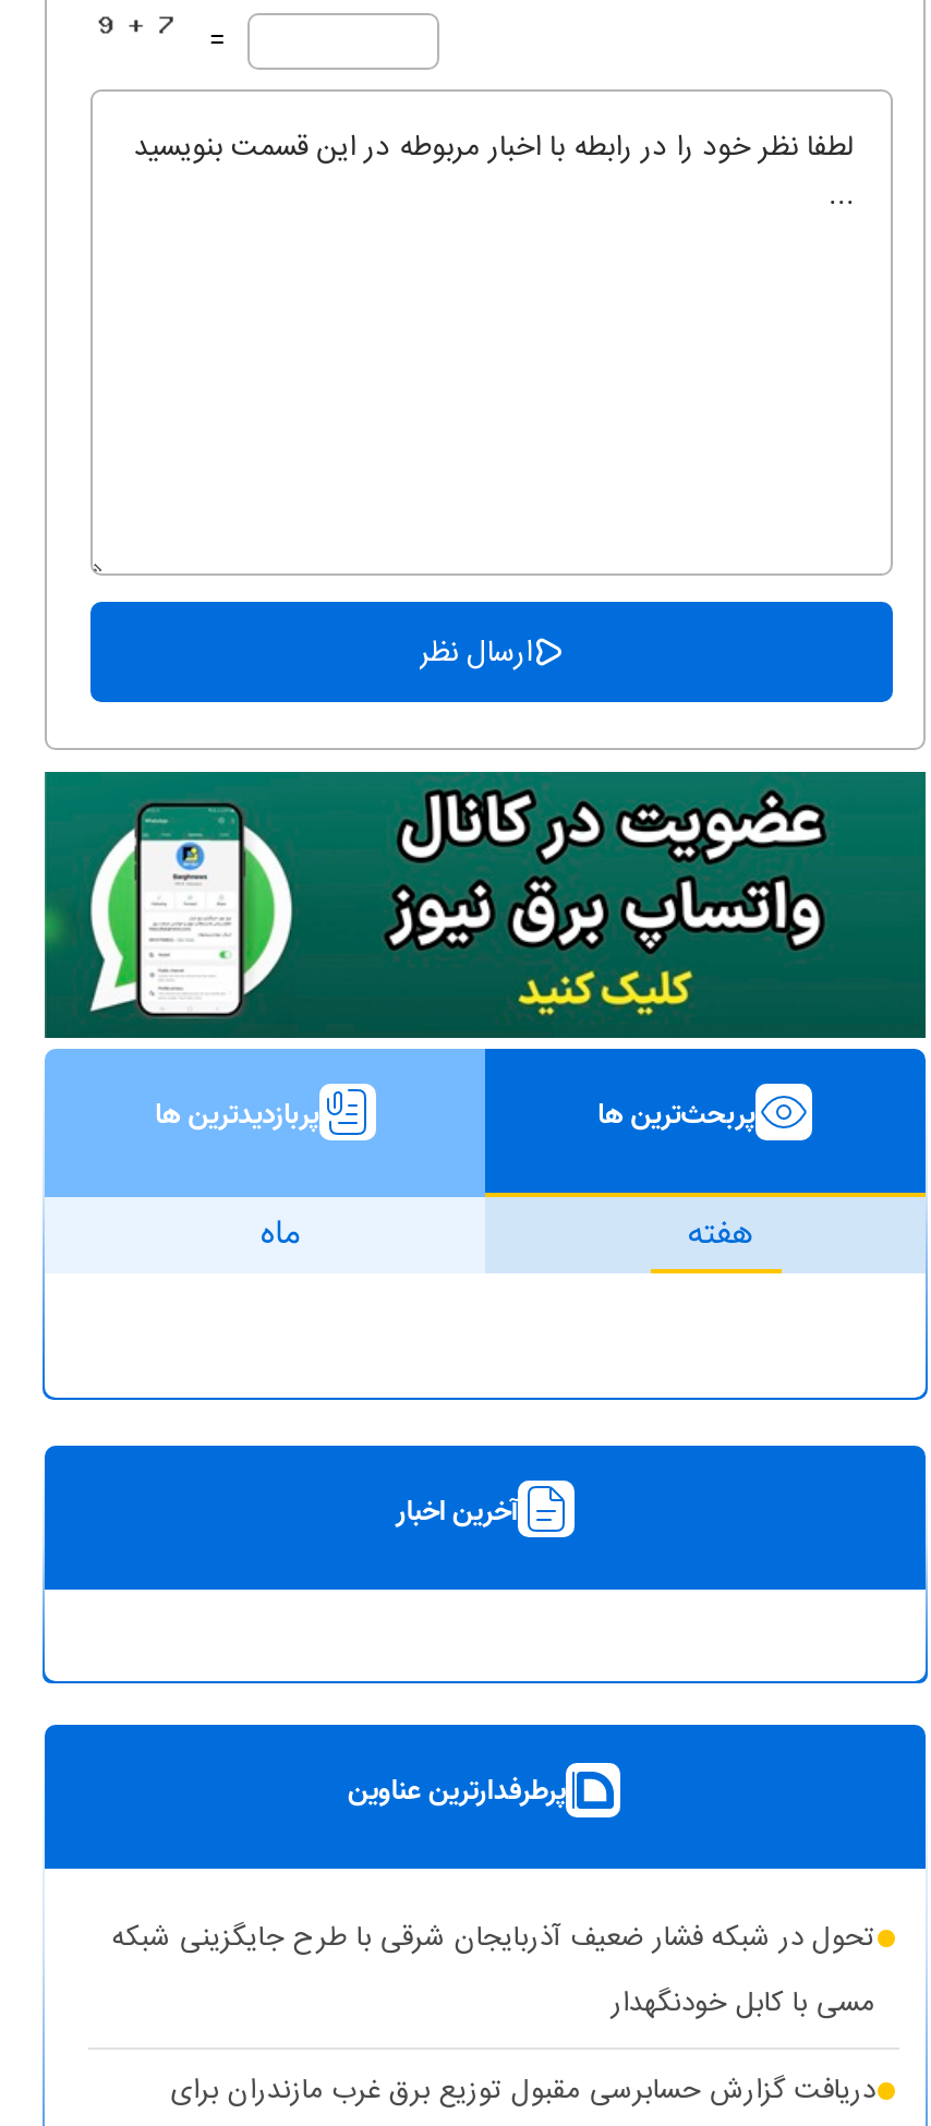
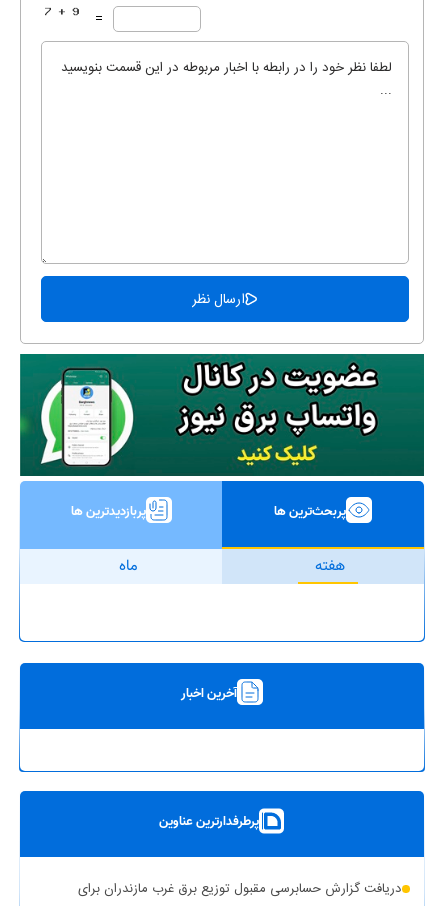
[112,1915,875,2028] تحول در شبکه فشار ضعیف آذربایجان شرقی با طرح جایگزینی شبکه | مسی با کابل خودنگهدار -> none

